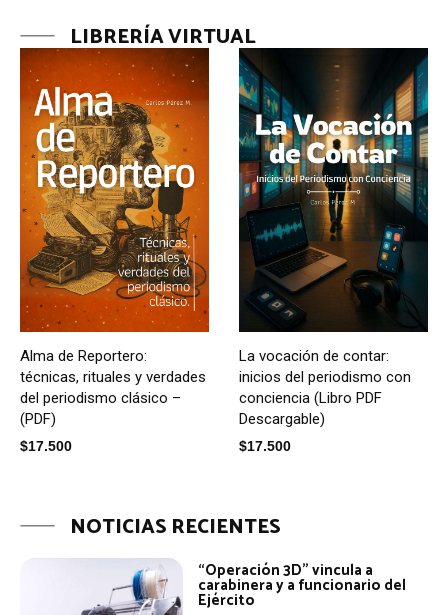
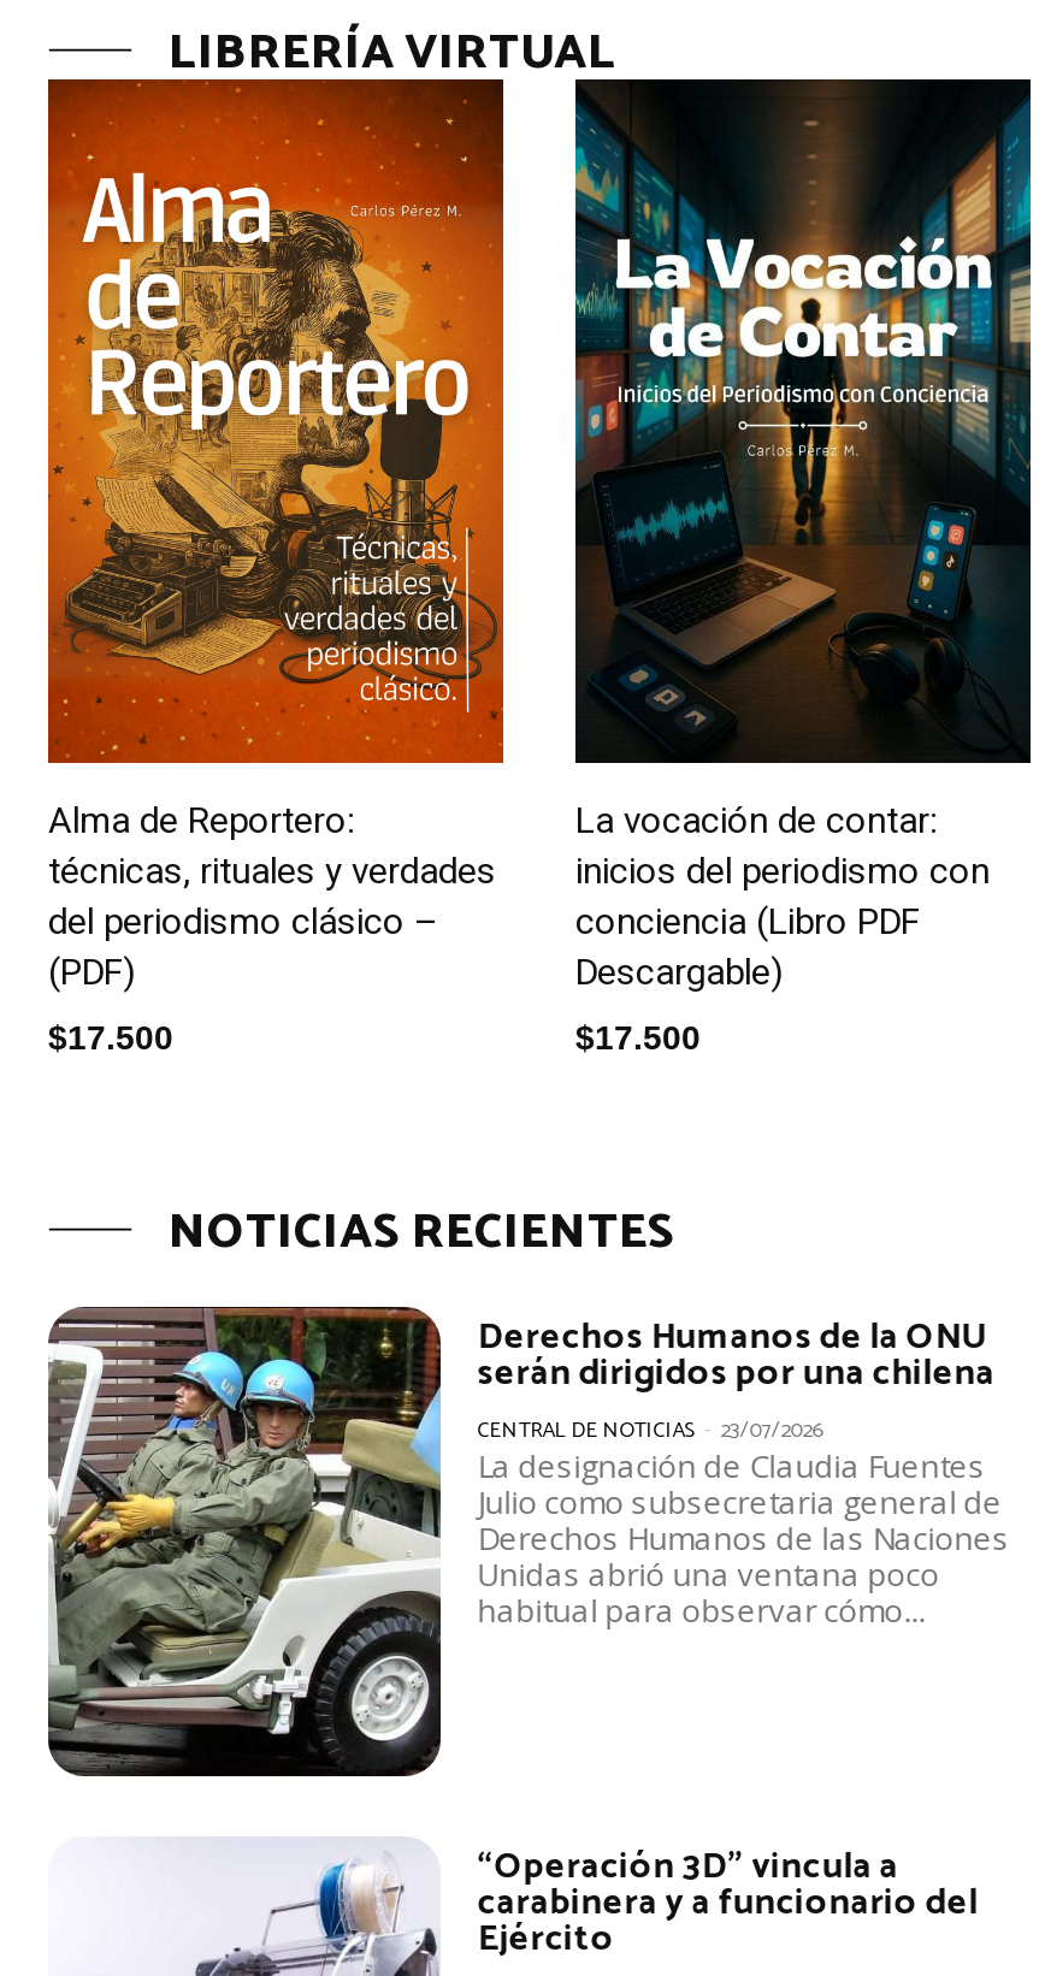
none -> [46,1304,1009,1779] [image] | Derechos Humanos de la ONU | serán dirigidos por una chilena | CENTRAL DE NOTICIAS - 23/07/2026 | La designación de Claudia Fuentes | Julio como subsecretaria general de | Derechos Humanos de las Naciones | Unidas abrió una ventana poco | habitual para observar cómo...

